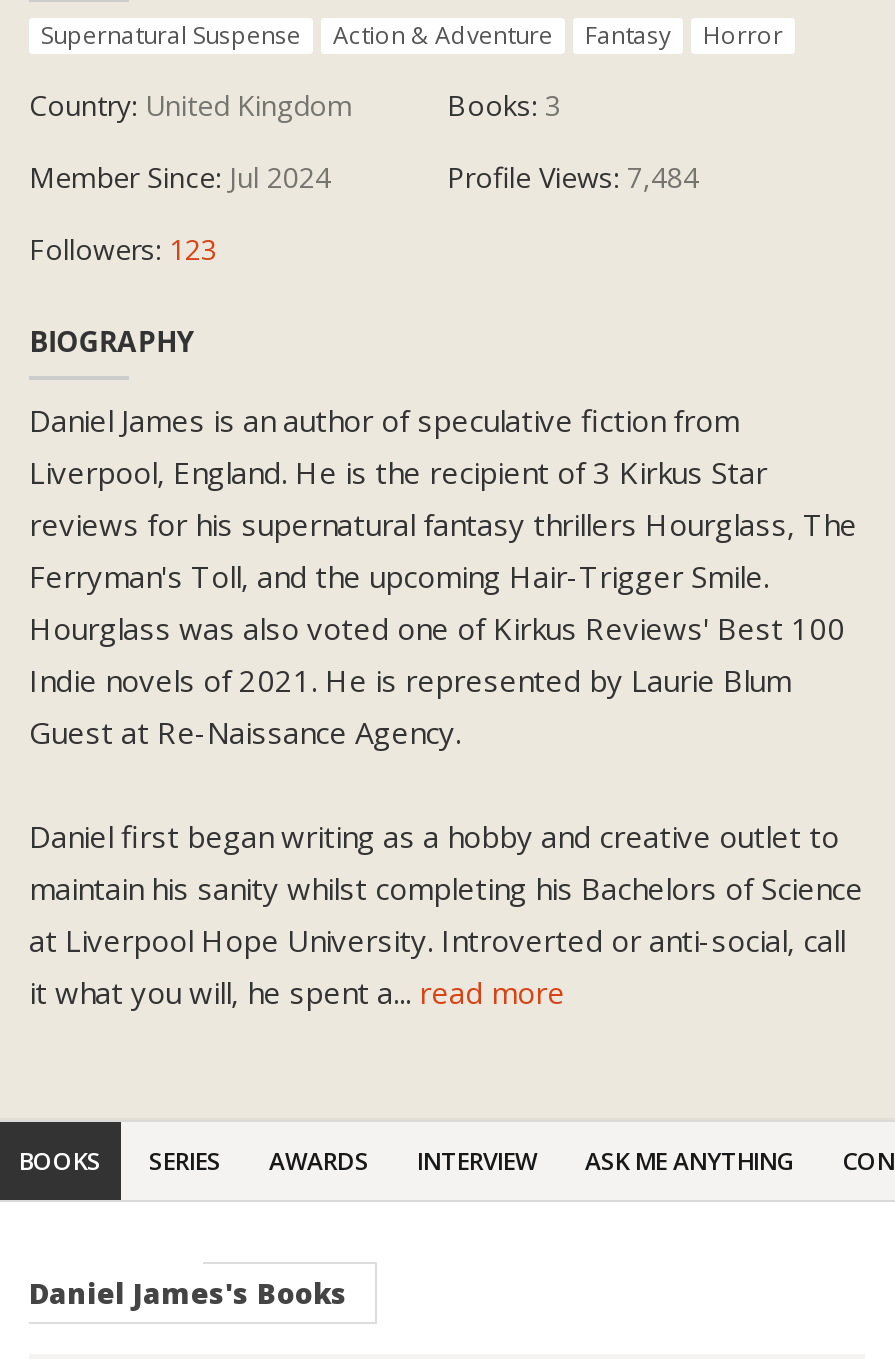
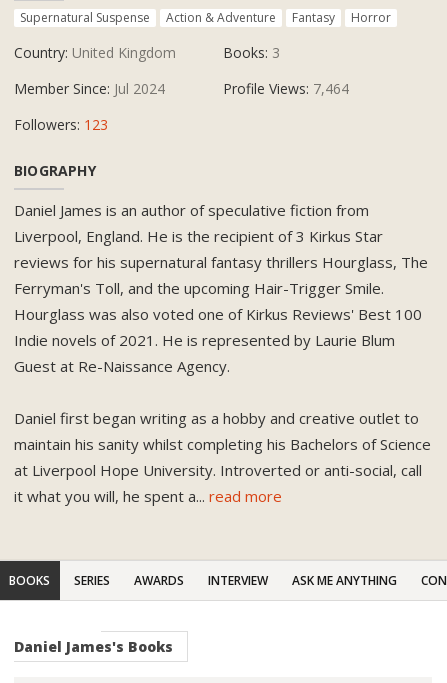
[447,158,699,196] Profile Views: 7,484 -> [223,79,349,98] Profile Views: 7,464

